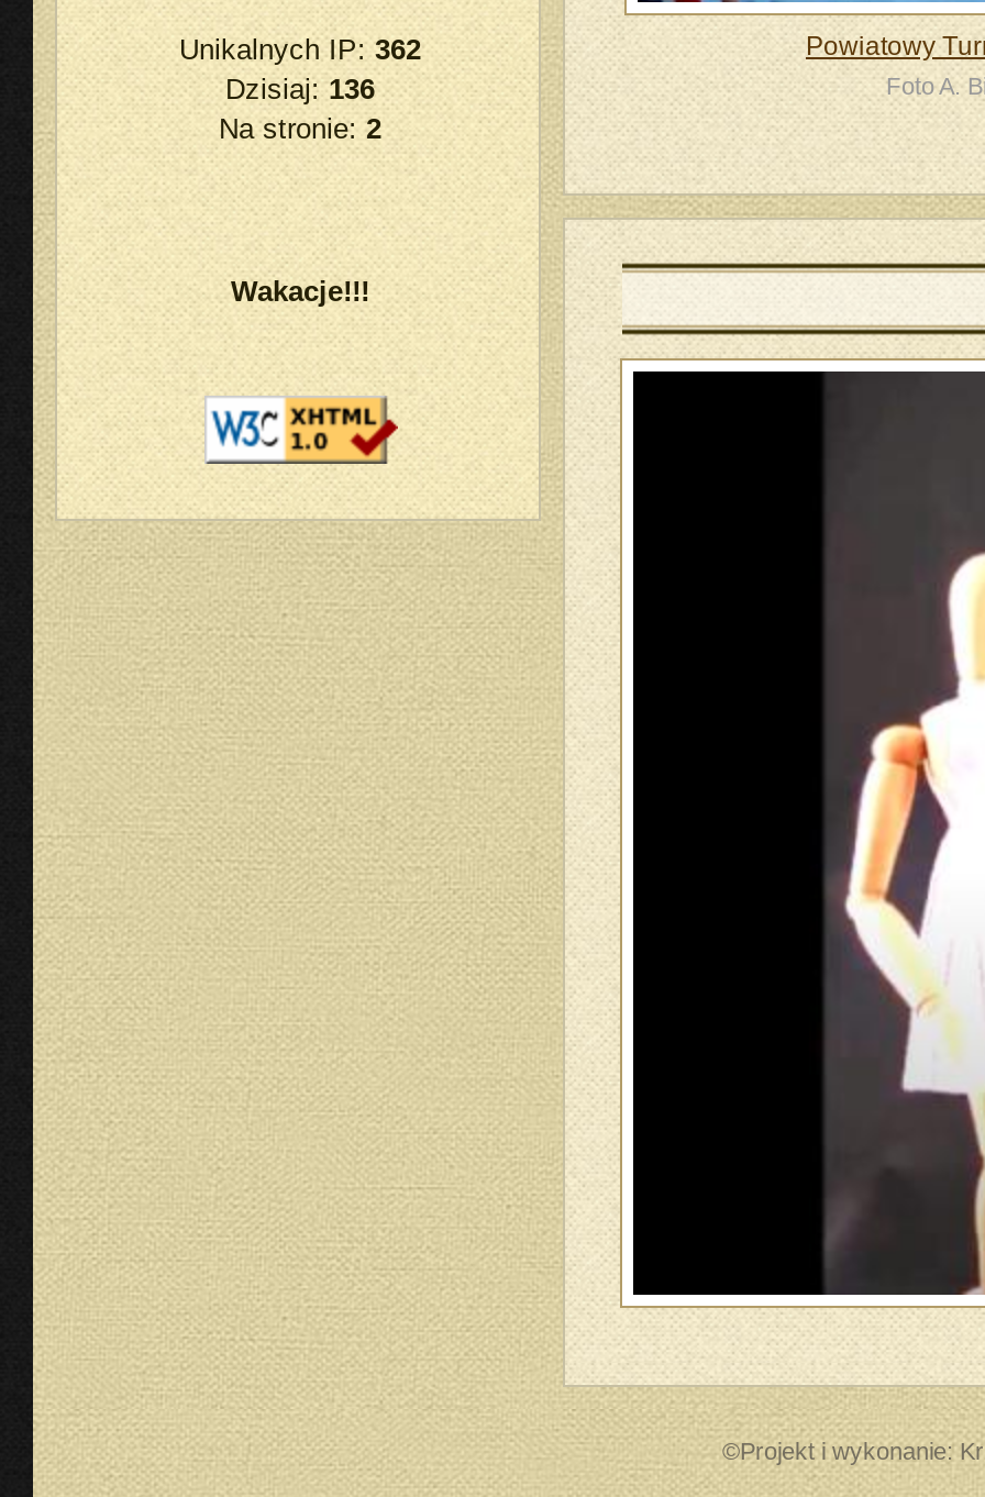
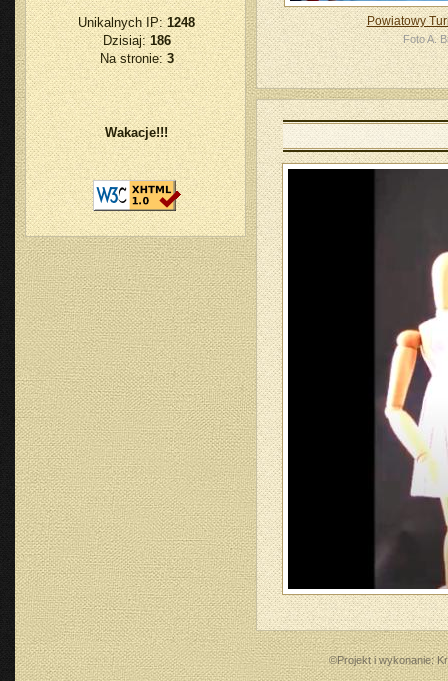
[179,33,421,66] Unikalnych IP: 362 -> [78,15,195,30] Unikalnych IP: 1248
[225,72,375,105] Dzisiaj: 136 -> [102,33,170,48] Dzisiaj: 186
[219,112,381,145] Na stronie: 2 -> [99,51,173,66] Na stronie: 3

